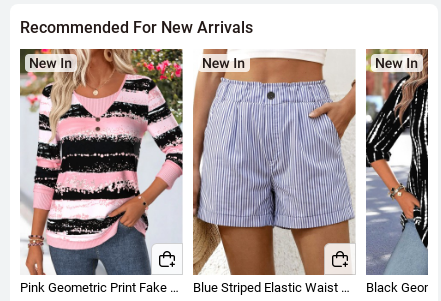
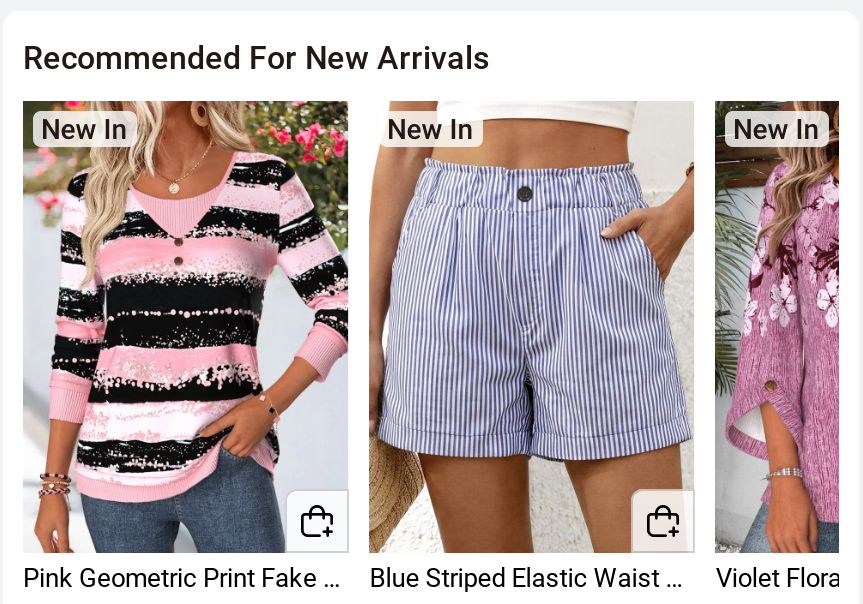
[365,48,429,293] [image] -> [713,99,841,587] [image]

